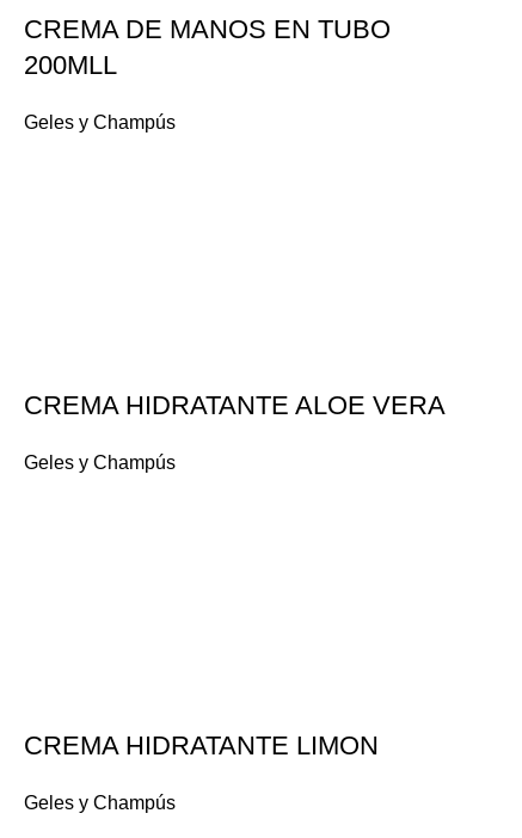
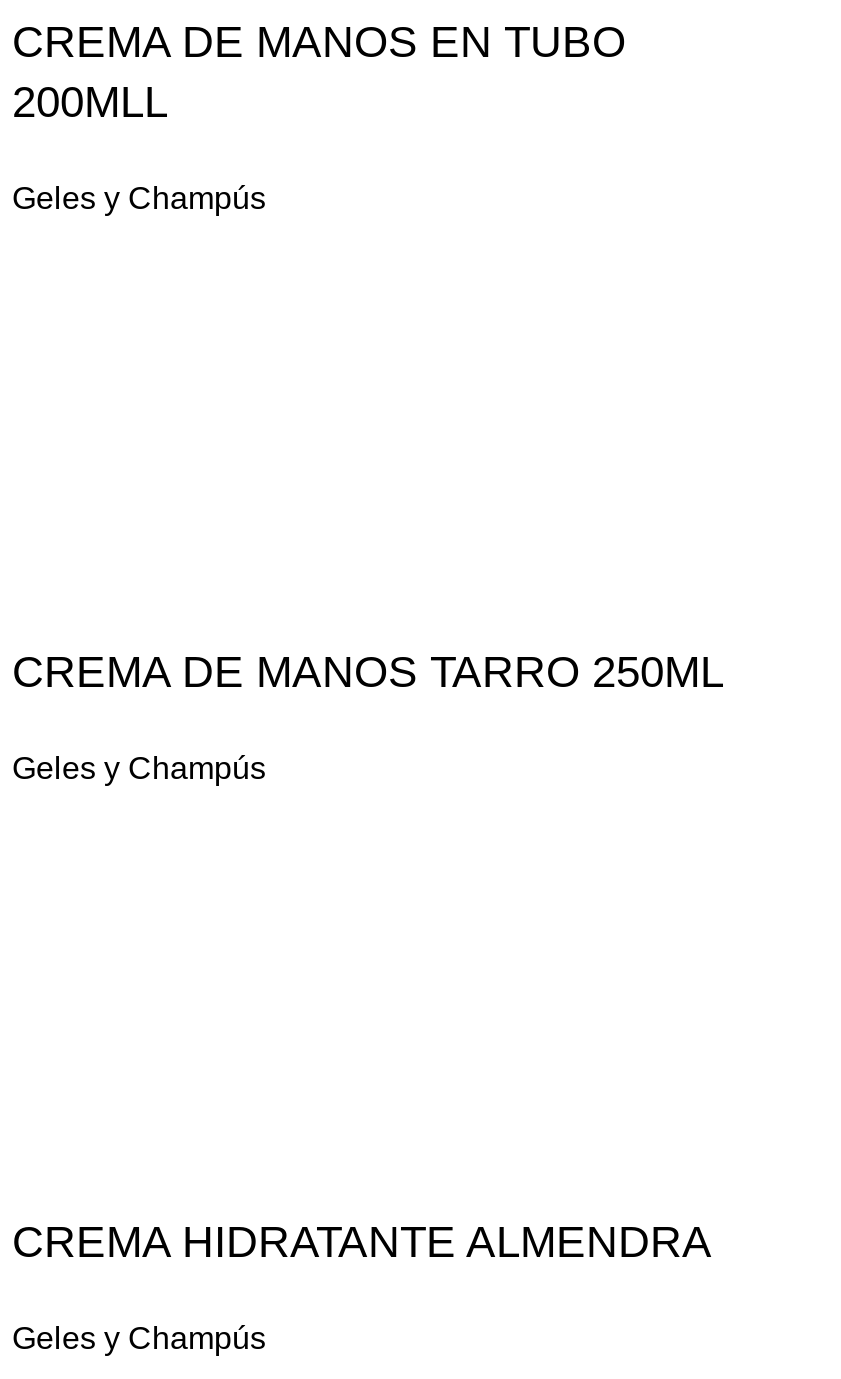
[24,390,446,420] CREMA HIDRATANTE ALOE VERA -> [12,646,724,696] CREMA DE MANOS TARRO 250ML
[24,730,379,760] CREMA HIDRATANTE LIMON -> [12,1216,712,1266] CREMA HIDRATANTE ALMENDRA

